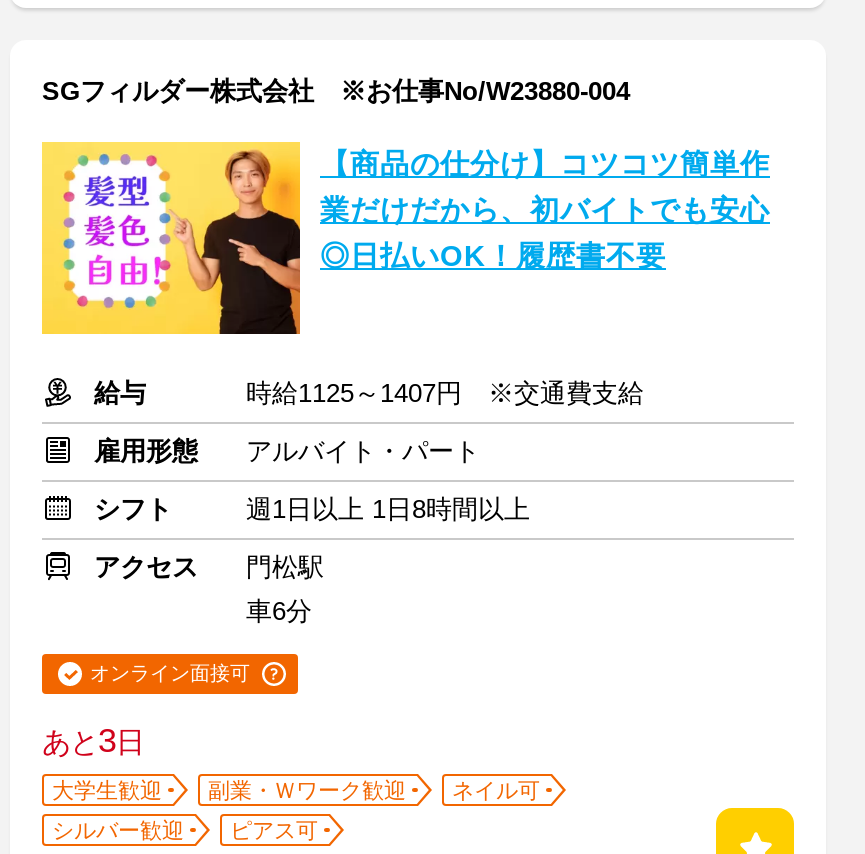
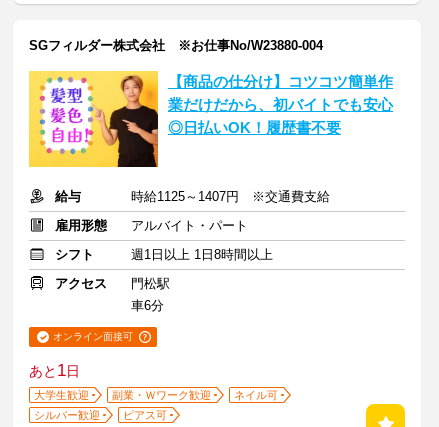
[42,722,144,760] あと3日 -> [29,361,80,380] あと1日

